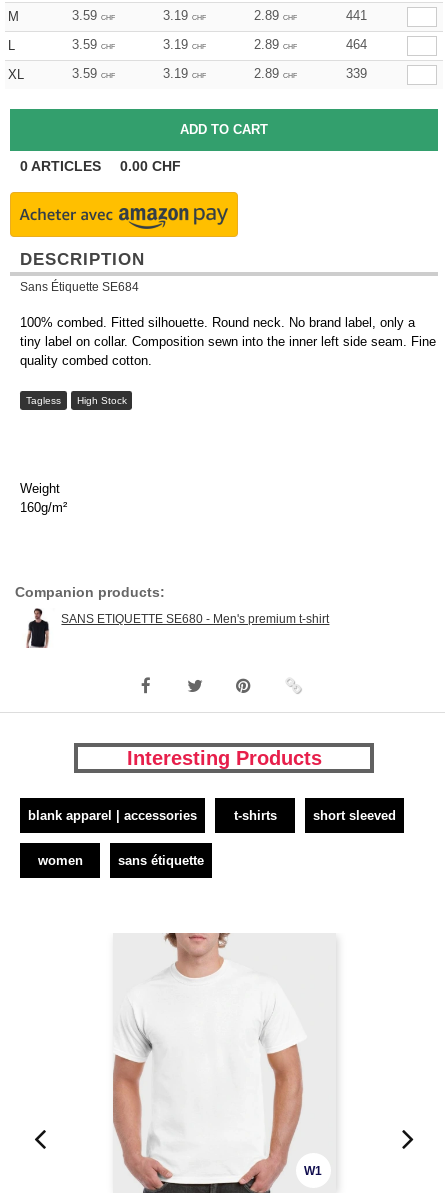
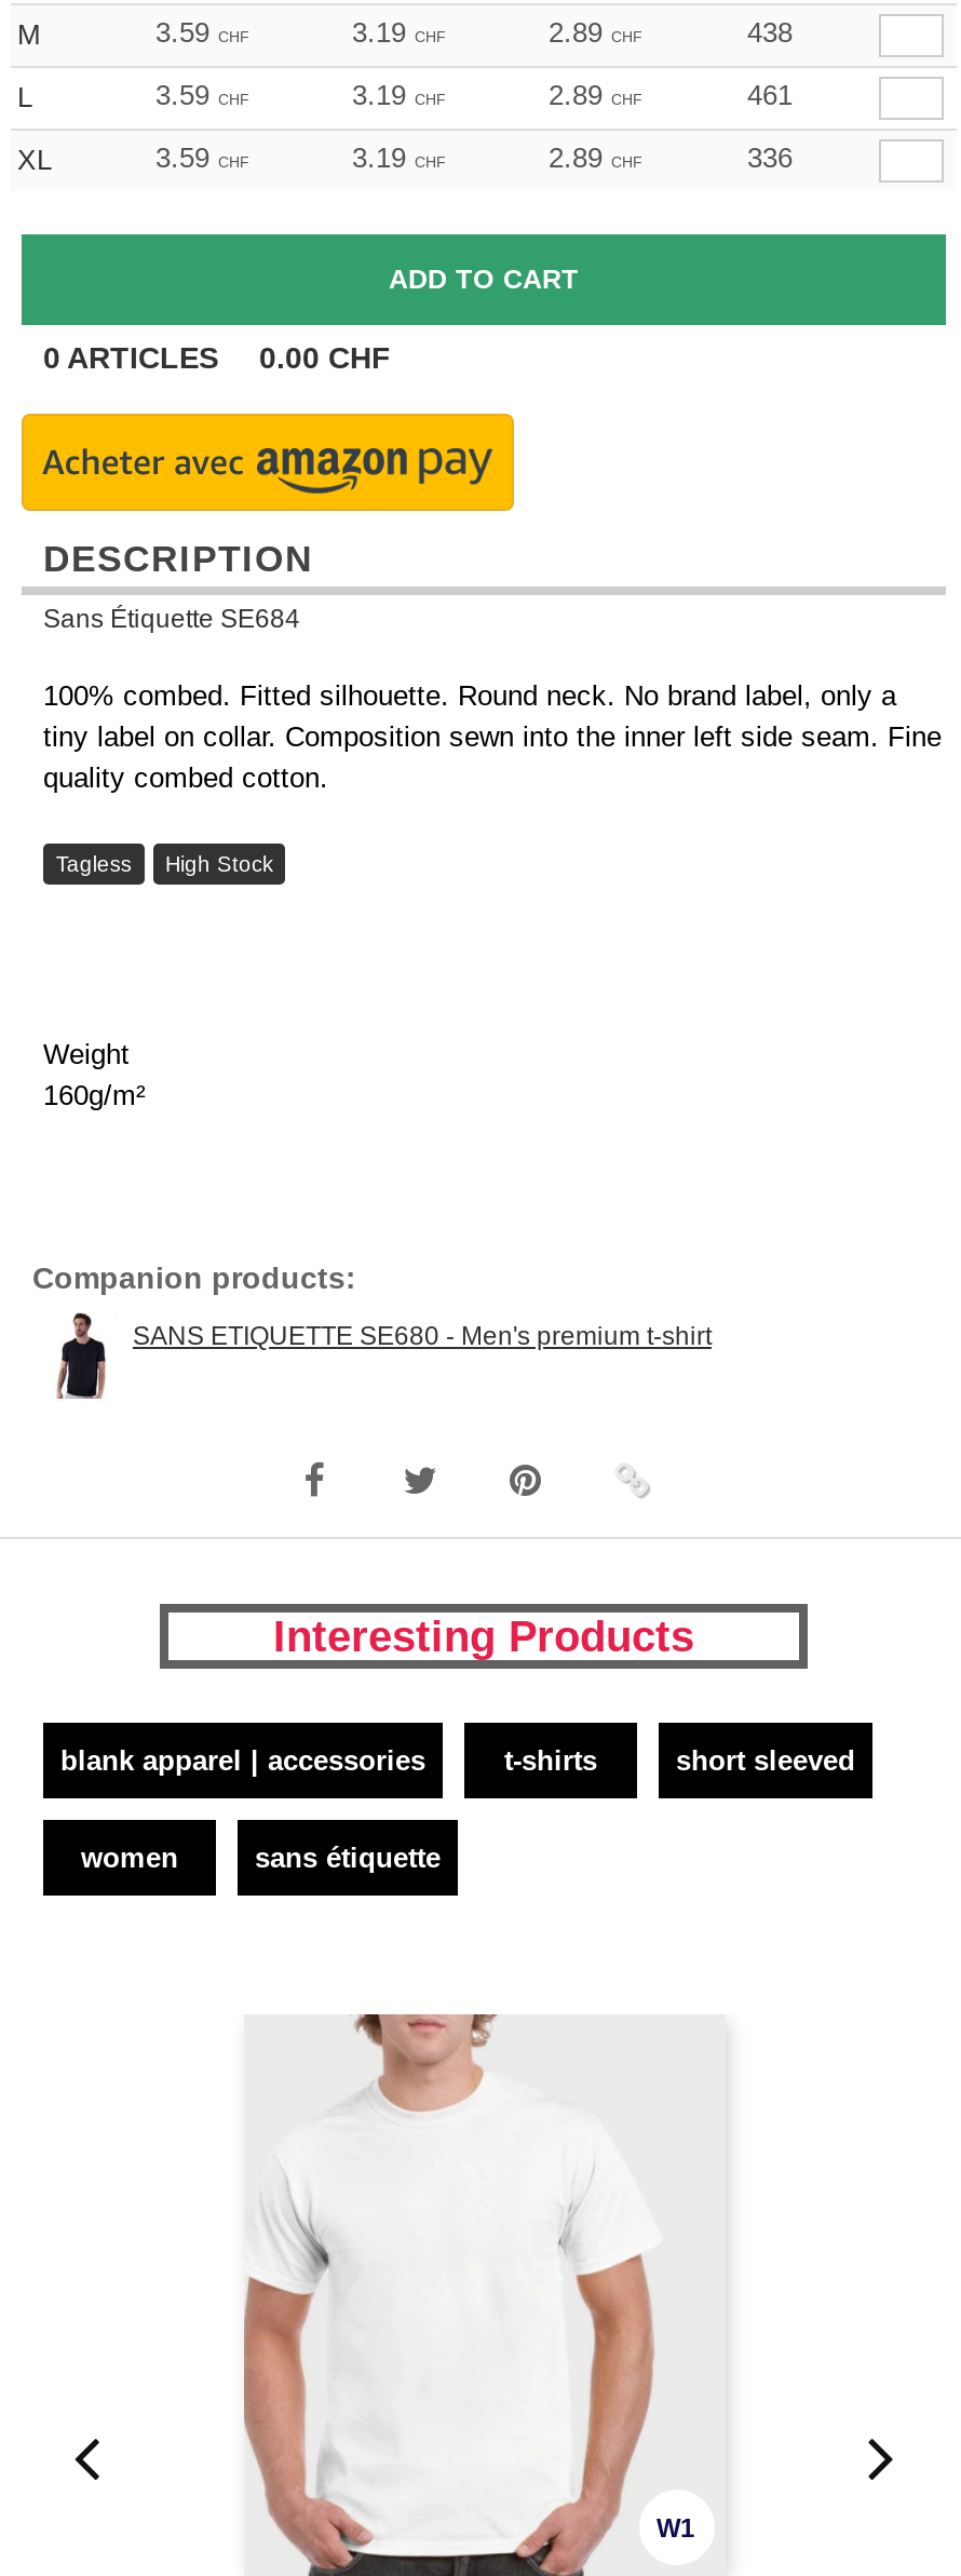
[346,8,367,23] 441 -> [747,16,793,49] 438
[346,37,367,52] 464 -> [747,79,793,111] 461
[346,66,367,81] 339 -> [747,141,793,174] 336

